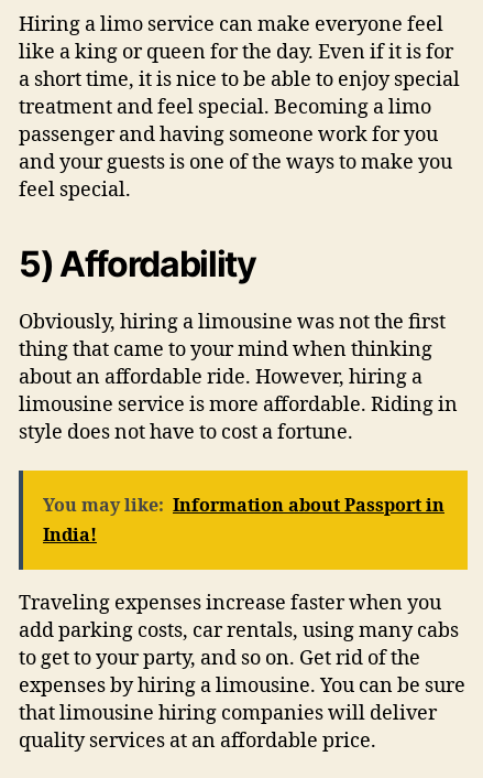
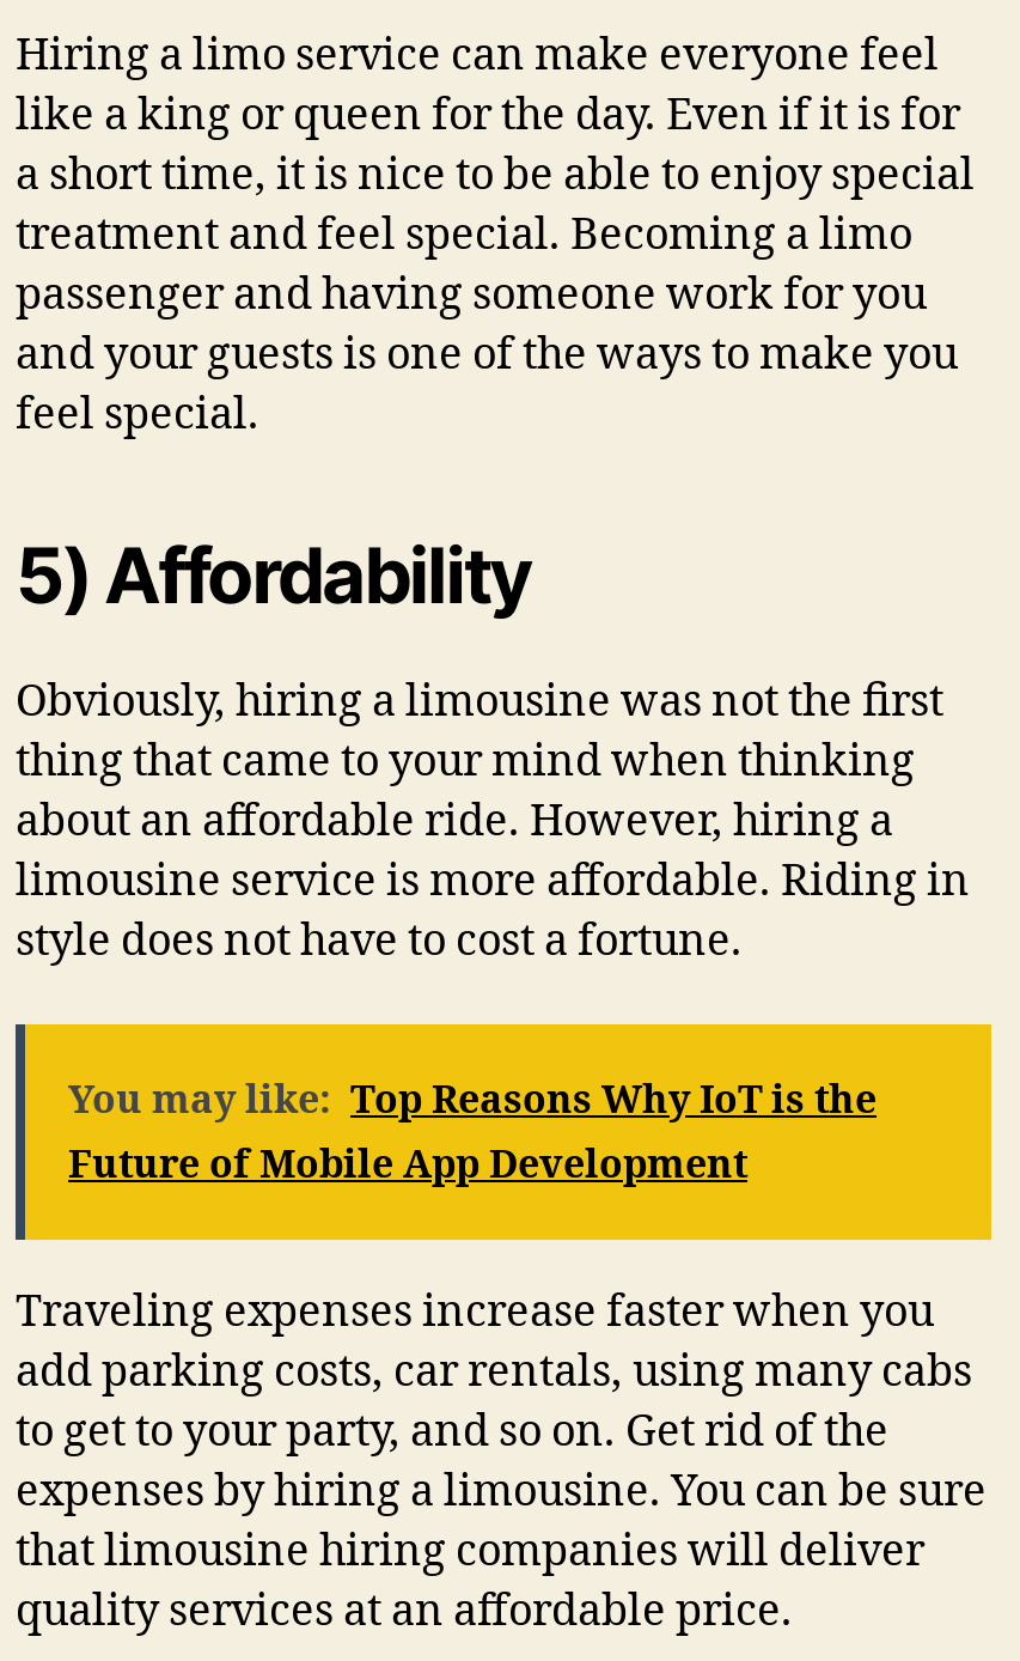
[43,495,444,547] You may like: Information about Passport in | India! -> [68,1077,877,1190] You may like: Top Reasons Why IoT is the | Future of Mobile App Development

